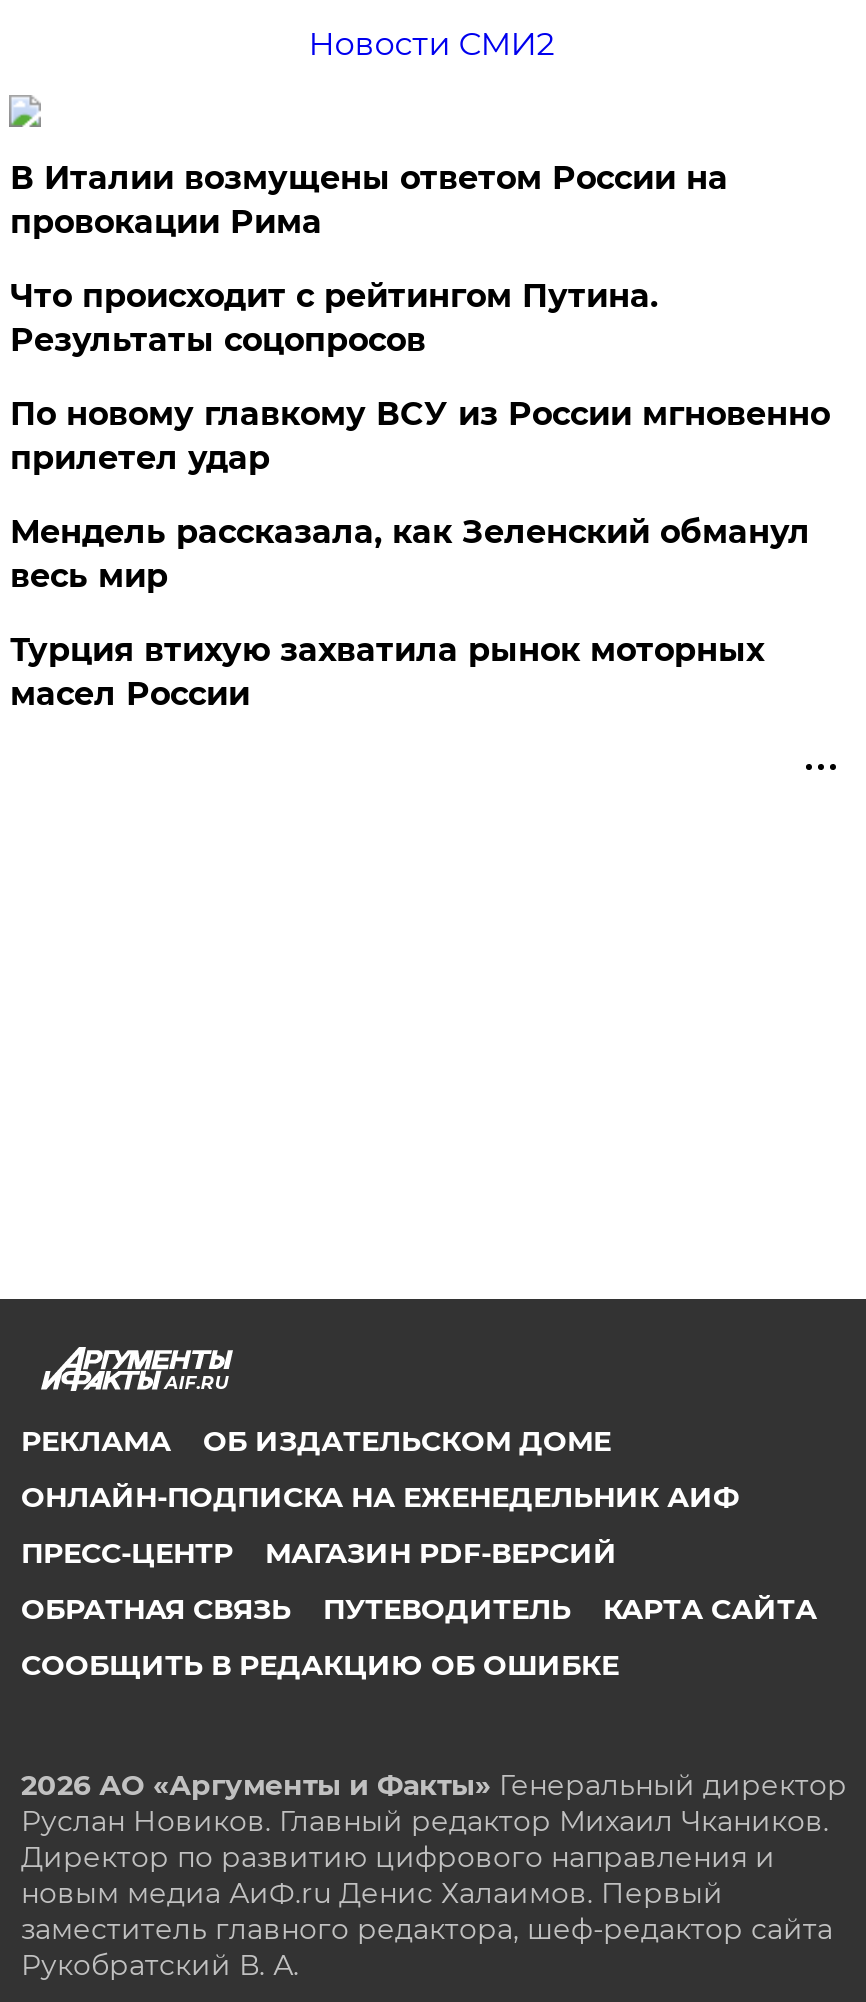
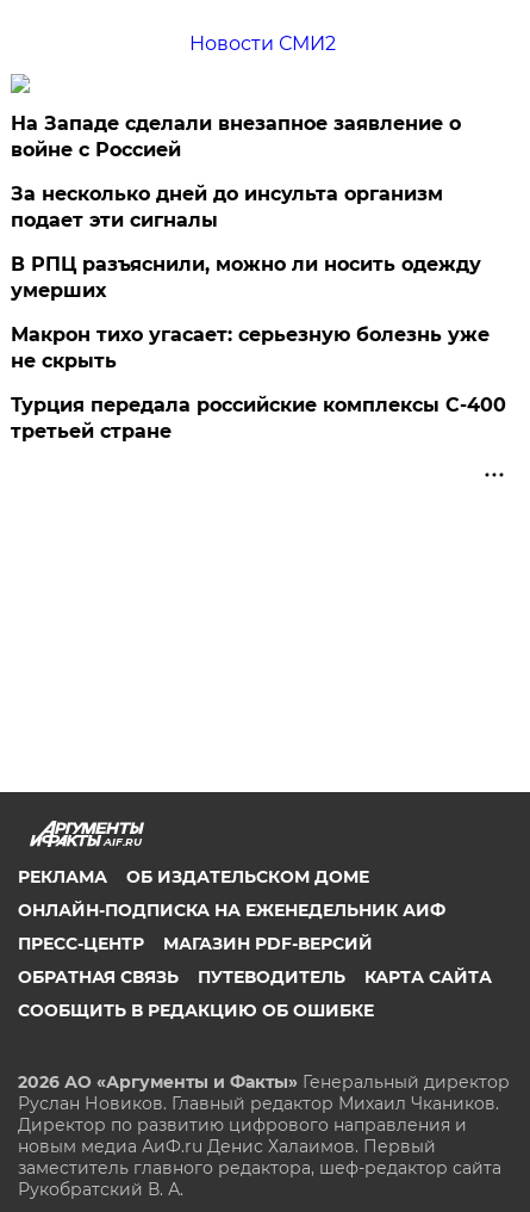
[10,159,728,241] В Италии возмущены ответом России на | провокации Рима -> [11,112,461,161] На Западе сделали внезапное заявление о | войне с Россией
[10,277,658,359] Что происходит с рейтингом Путина. | Результаты соцопросов -> [11,182,444,231] За несколько дней до инсульта организм | подает эти сигналы
[10,395,830,477] По новому главкому ВСУ из России мгновенно | прилетел удар -> [11,253,482,302] В РПЦ разъяснили, можно ли носить одежду | умерших
[10,513,810,595] Мендель рассказала, как Зеленский обманул | весь мир -> [11,323,490,372] Макрон тихо угасает: серьезную болезнь уже | не скрыть
[10,631,764,713] Турция втихую захватила рынок моторных | масел России -> [11,394,507,442] Турция передала российские комплексы С-400 | третьей стране

